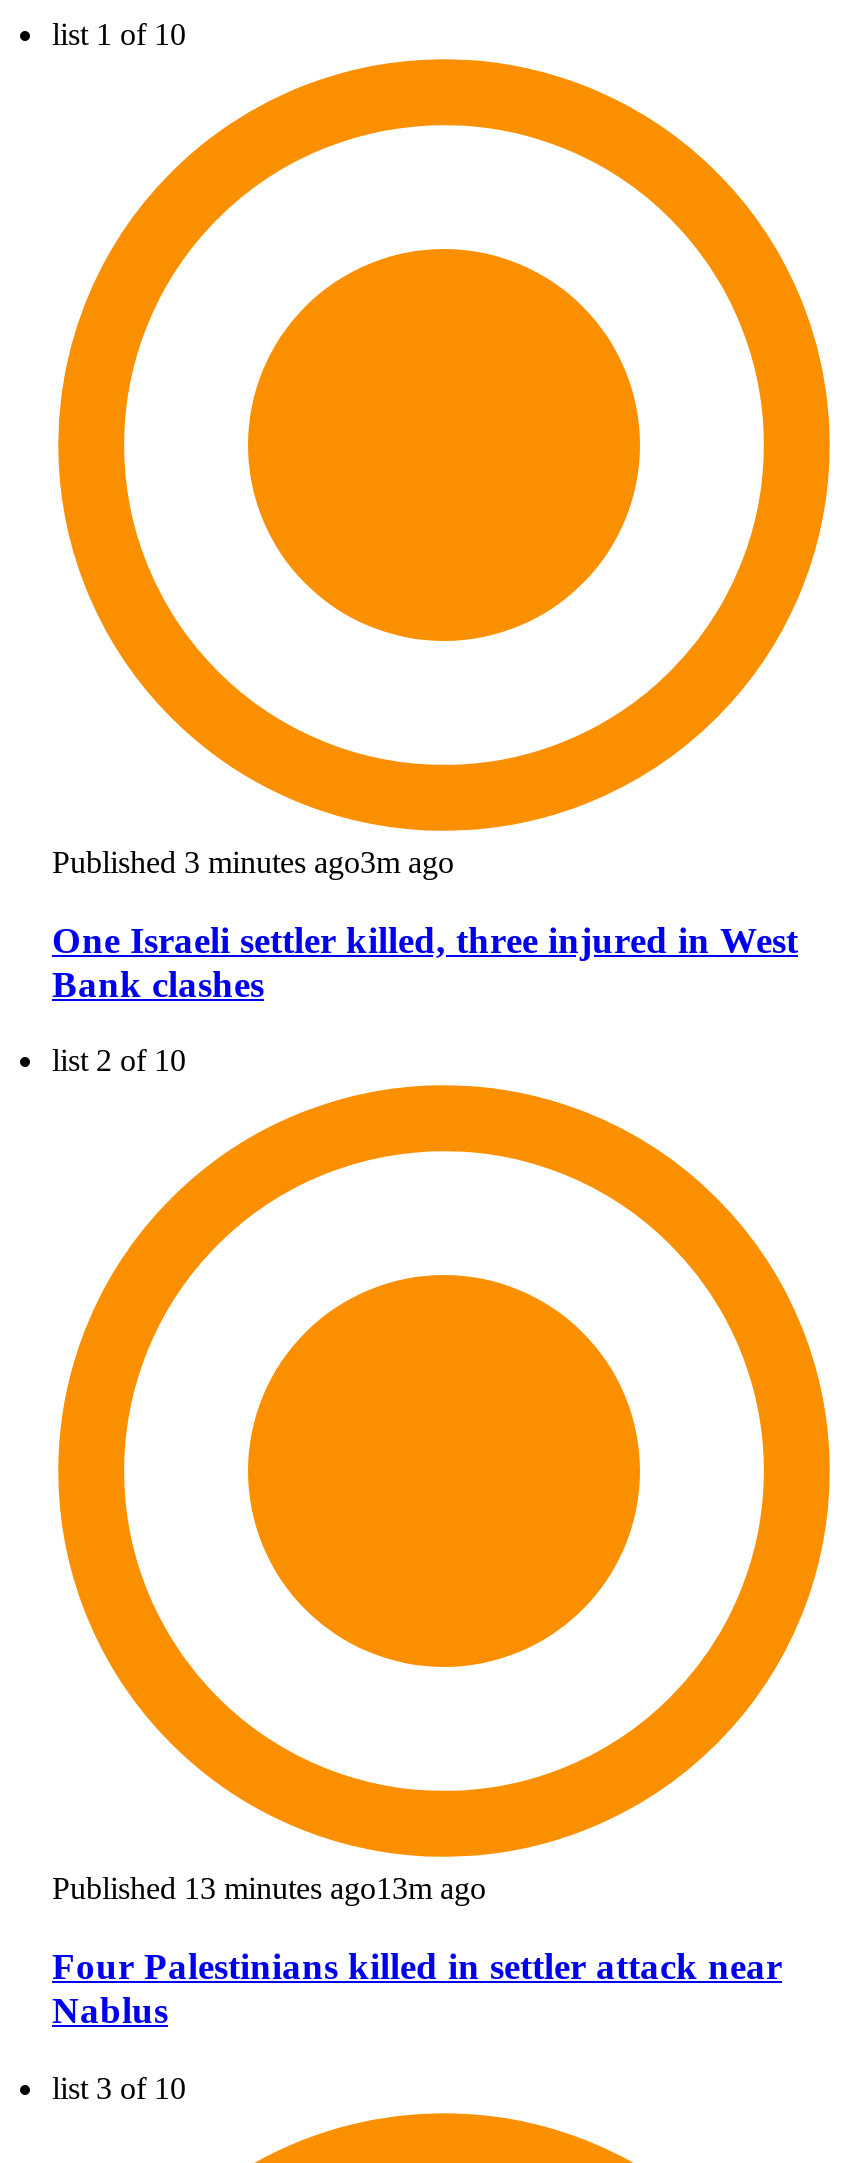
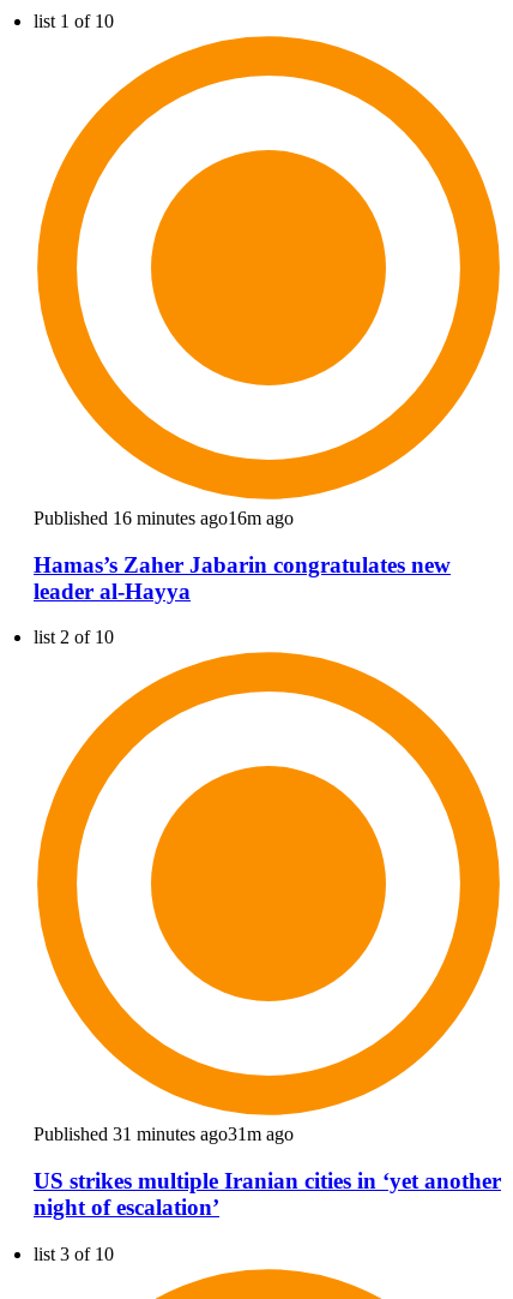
[52,845,454,879] Published 3 minutes ago3m ago -> [34,508,294,528] Published 16 minutes ago16m ago
[52,918,798,1004] One Israeli settler killed, three injured in West | Bank clashes -> [34,552,451,603] Hamas’s Zaher Jabarin congratulates new | leader al-Hayya
[52,1872,486,1906] Published 13 minutes ago13m ago -> [34,1124,294,1144] Published 31 minutes ago31m ago
[52,1945,782,2031] Four Palestinians killed in settler attack near | Nablus -> [34,1168,501,1220] US strikes multiple Iranian cities in ‘yet another | night of escalation’

